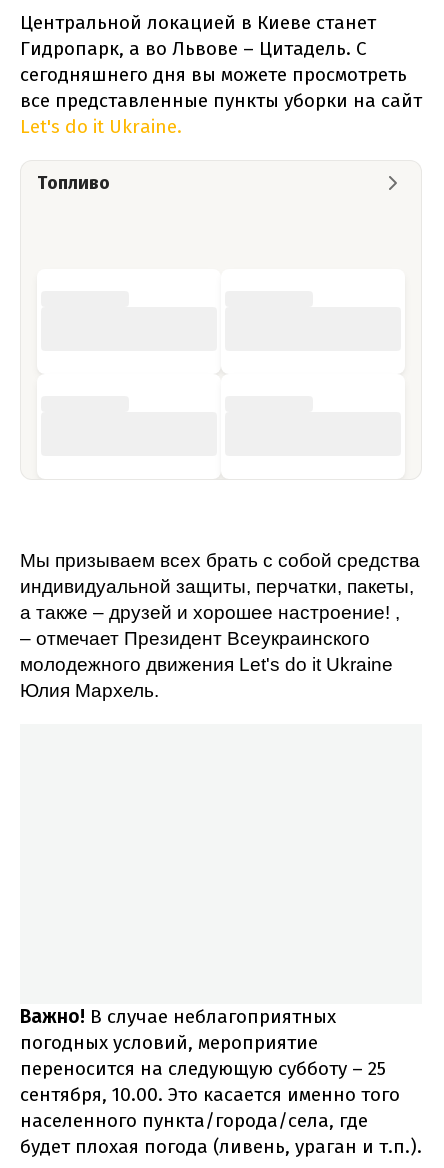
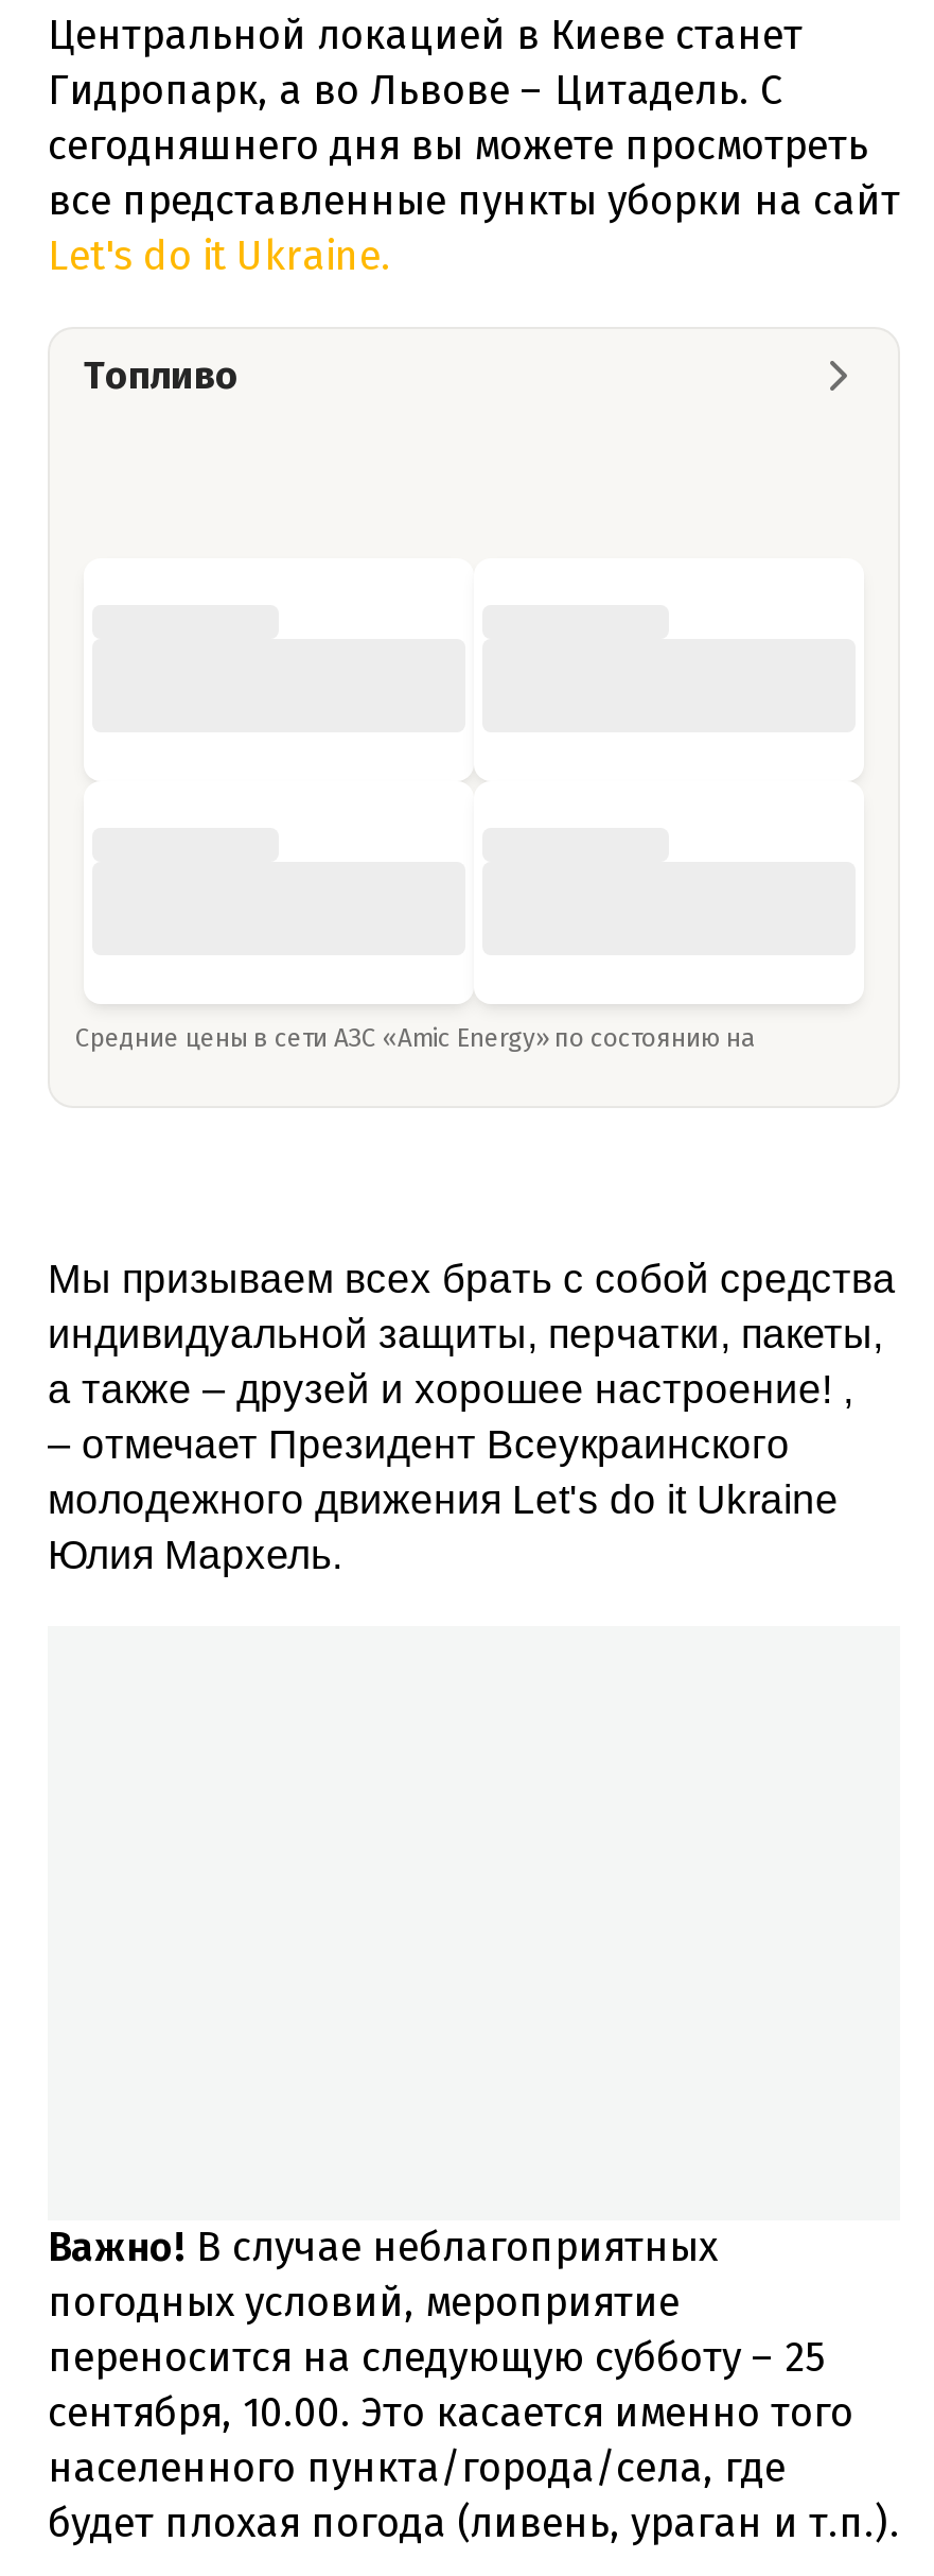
none -> [75,1022,762,1052] Средние цены в сети АЗС «Amic Energy» по состоянию на

